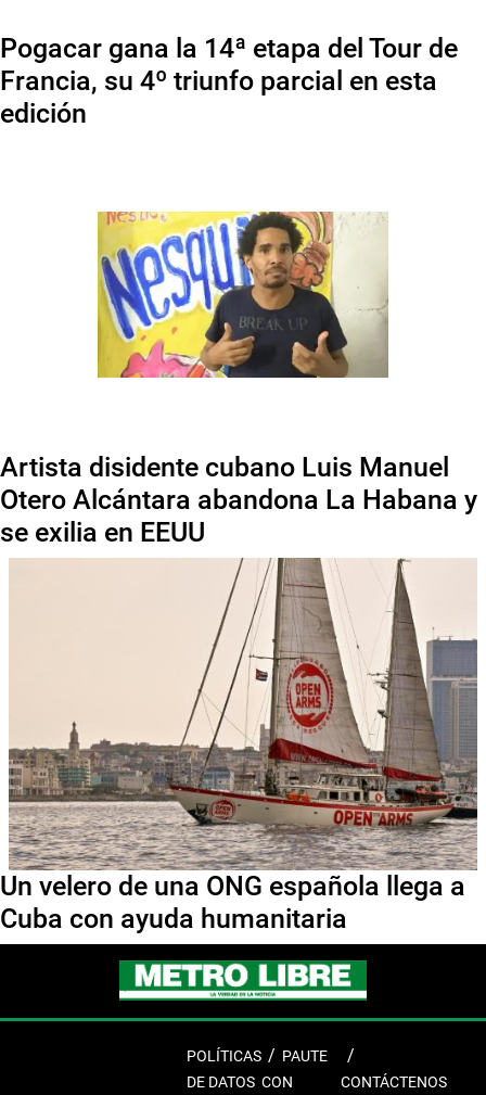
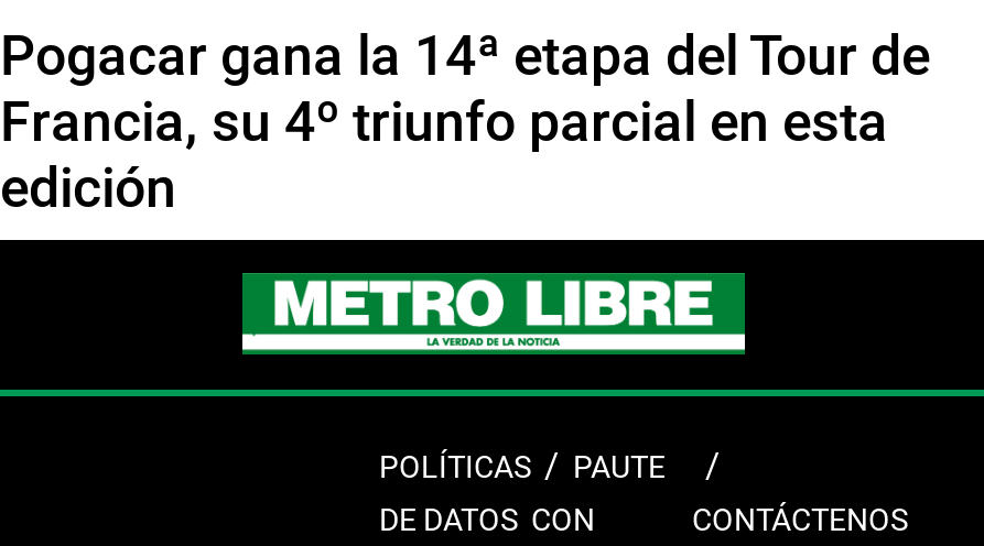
[97,211,389,379] [image] -> none
[0,451,477,548] Artista disidente cubano Luis Manuel | Otero Alcántara abandona La Habana y | se exilia en EEUU -> none
[0,557,478,934] [image] | Un velero de una ONG española llega a | Cuba con ayuda humanitaria -> none

